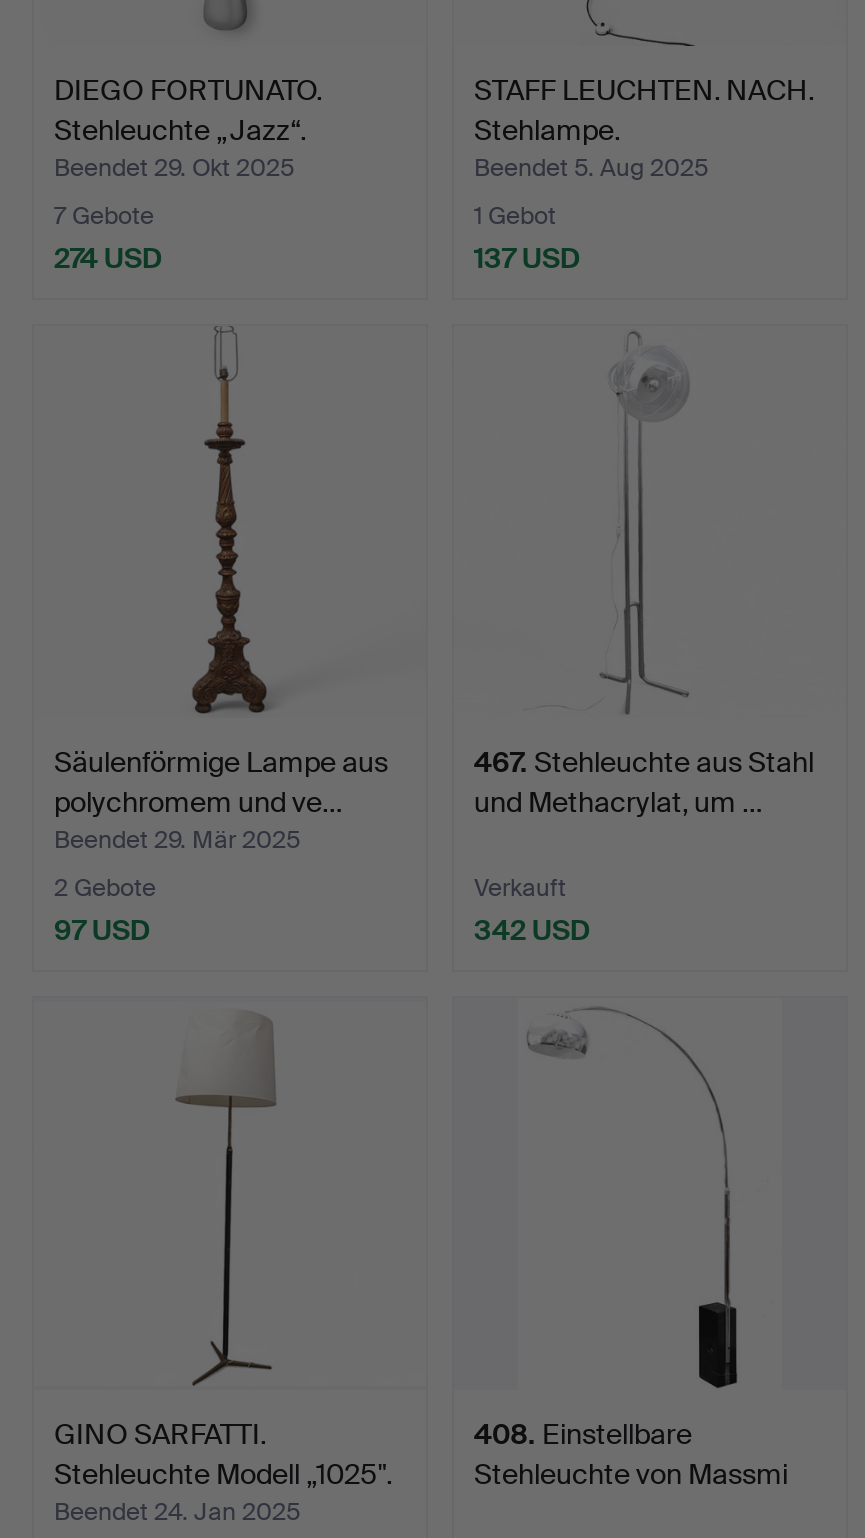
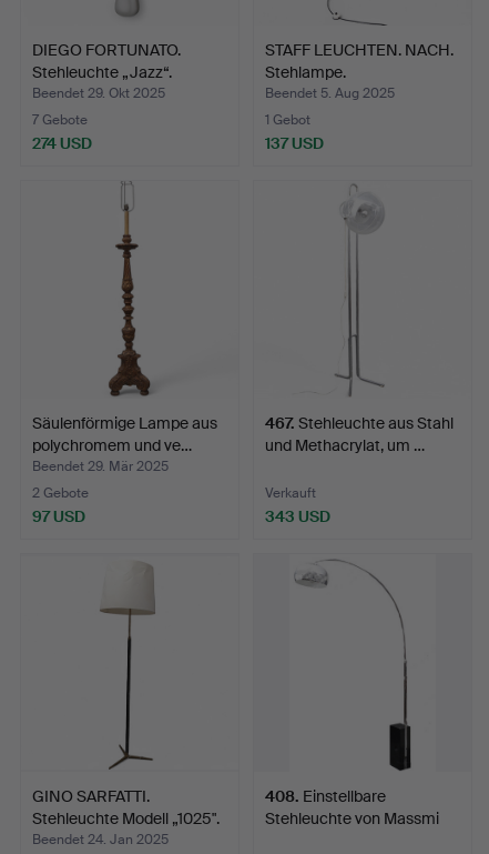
[474,912,590,948] 342 USD -> [265,506,330,526] 343 USD

